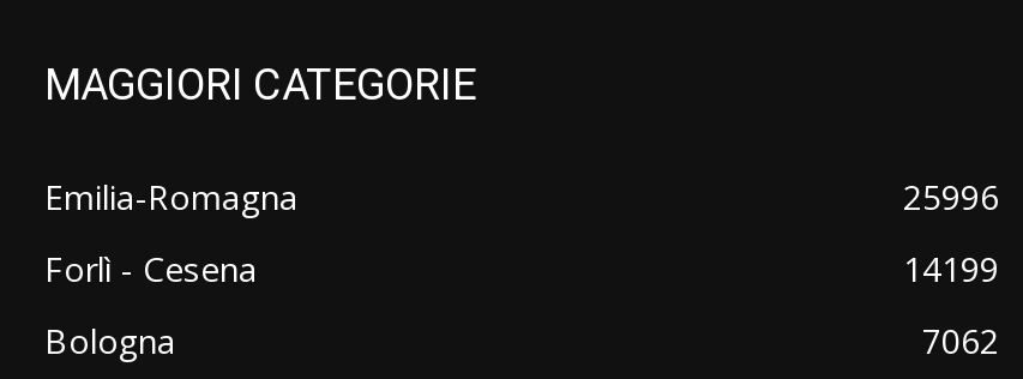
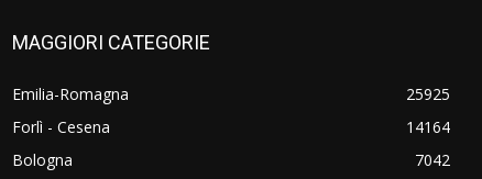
[903,174,999,219] 25996 -> [406,83,450,104] 25925
[903,246,999,291] 14199 -> [406,116,450,137] 14164
[922,318,999,363] 7062 -> [415,149,450,170] 7042

